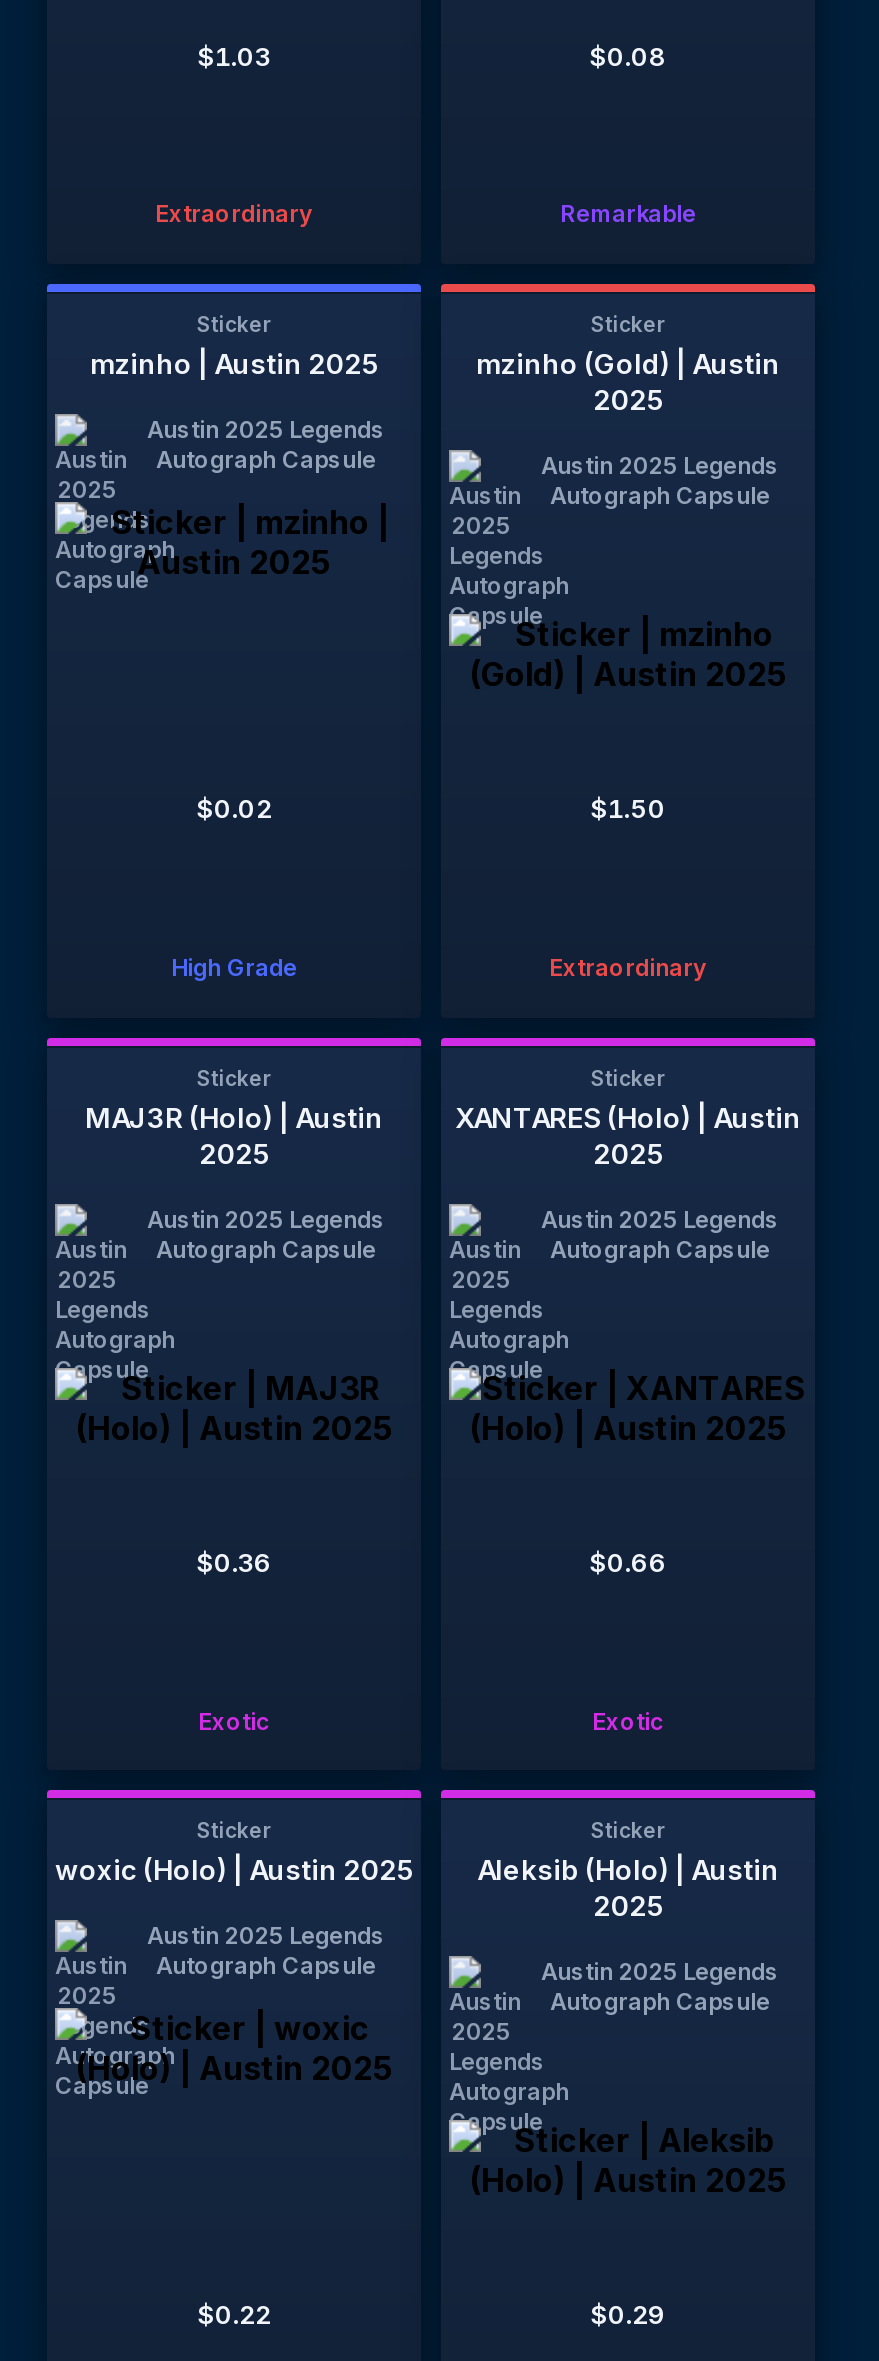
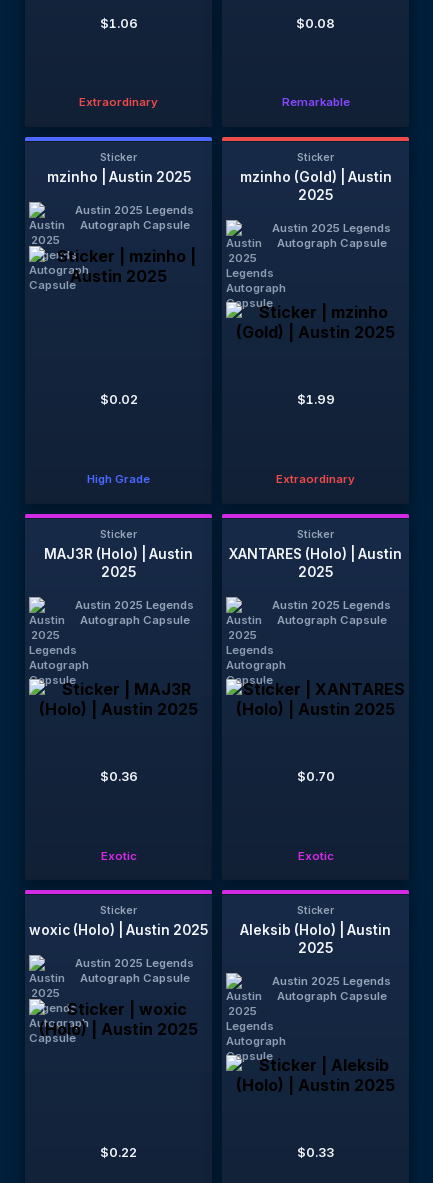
[197,41,271,71] $1.03 -> [99,16,137,31] $1.06
[590,794,666,824] $1.50 -> [296,392,334,407] $1.99
[589,1548,667,1578] $0.66 -> [296,769,334,784] $0.70
[590,2301,666,2331] $0.29 -> [297,1145,334,1160] $0.33

